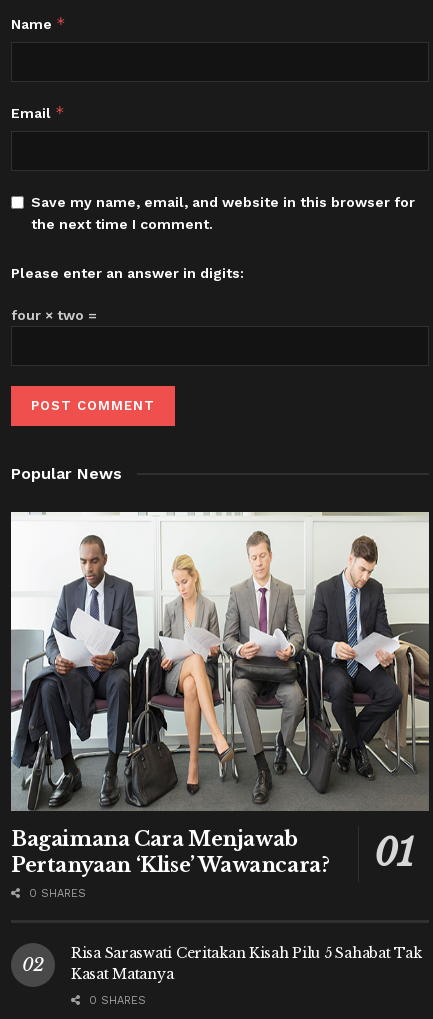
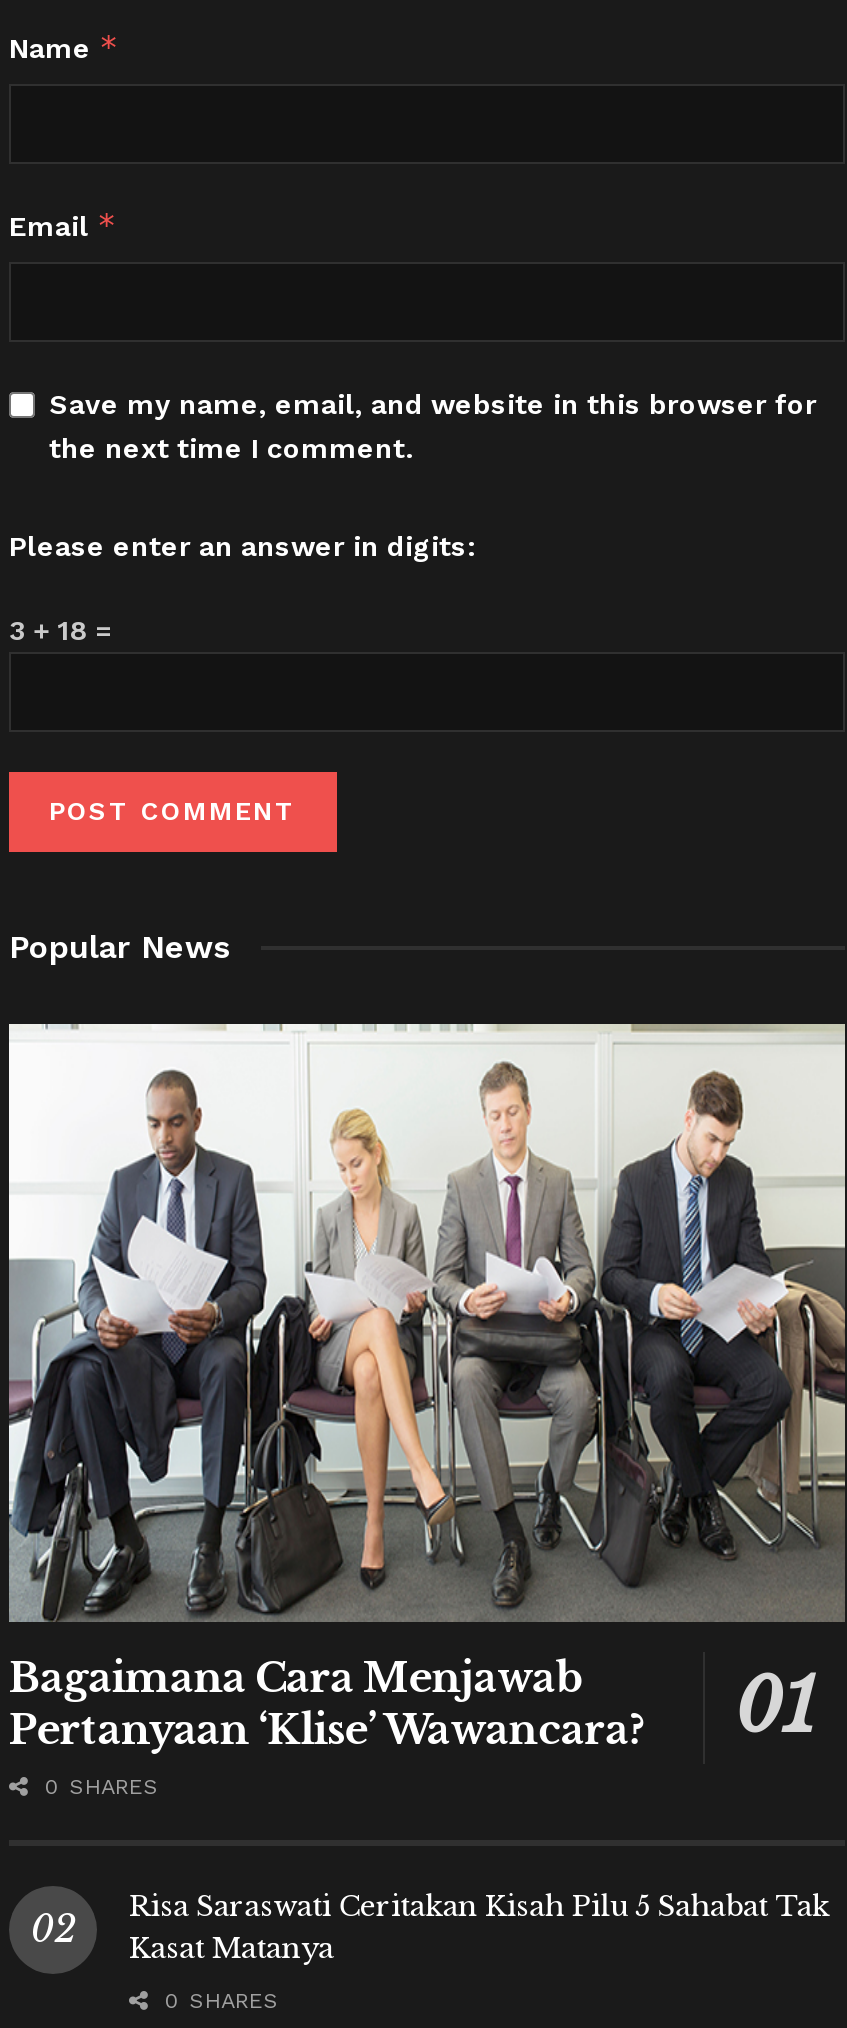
[11,307,97,323] four × two = -> [9,615,113,647] 3 + 18 =

